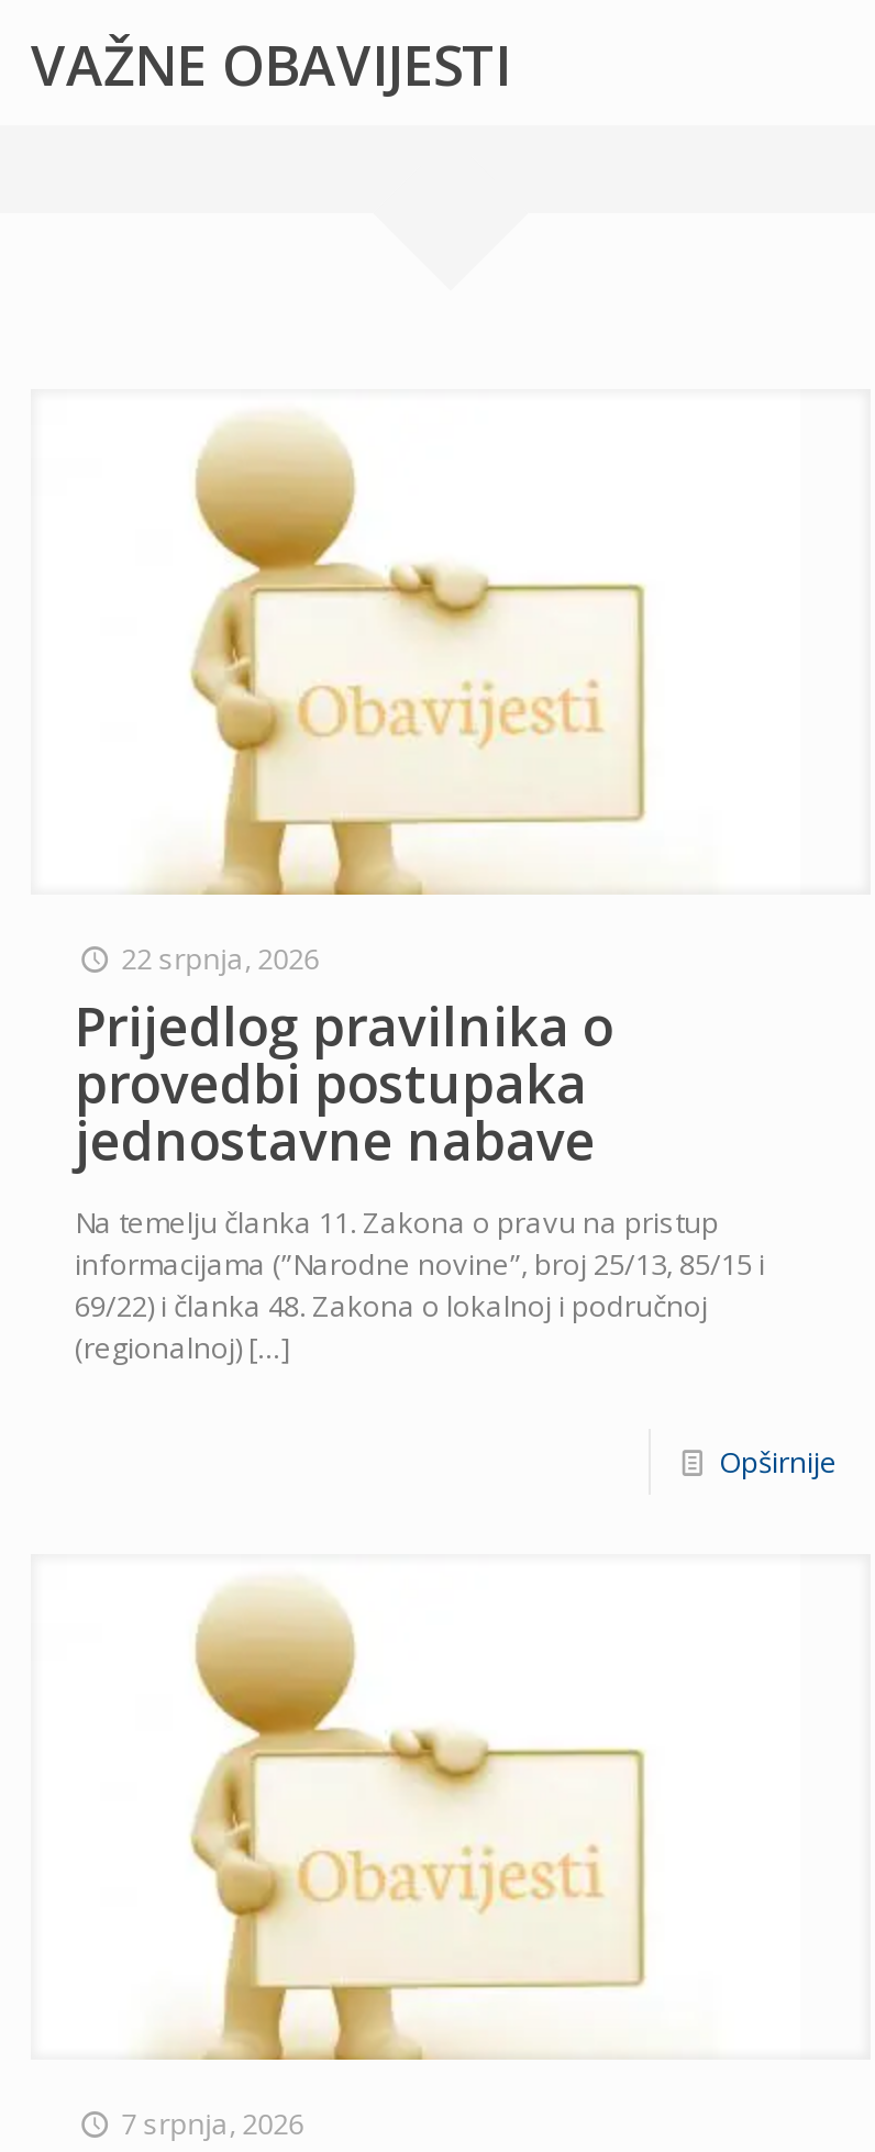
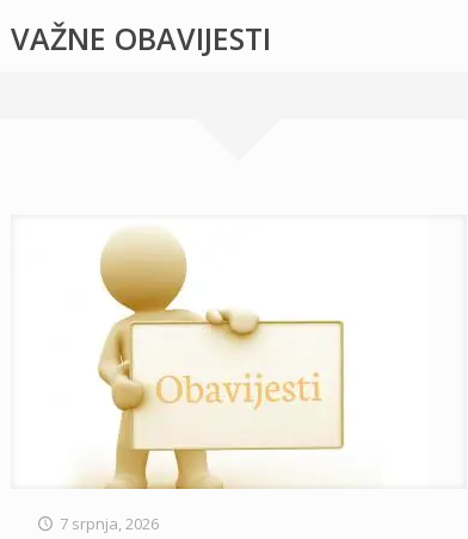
[75,939,838,1482] 22 srpnja, 2026 | Prijedlog pravilnika o | provedbi postupaka | jednostavne nabave | Na temelju članka 11. Zakona o pravu na pristup | informacijama (”Narodne novine”, broj 25/13, 85/15 i | 69/22) i članka 48. Zakona o lokalnoj i područnoj | (regionalnoj) […] | Opširnije -> none

